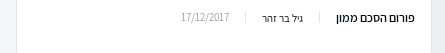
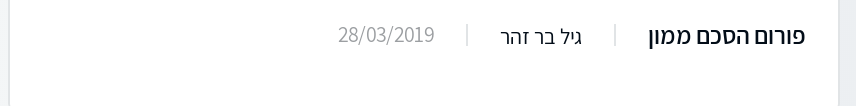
[181,10,229,24] 17/12/2017 -> [338,20,434,48] 28/03/2019

